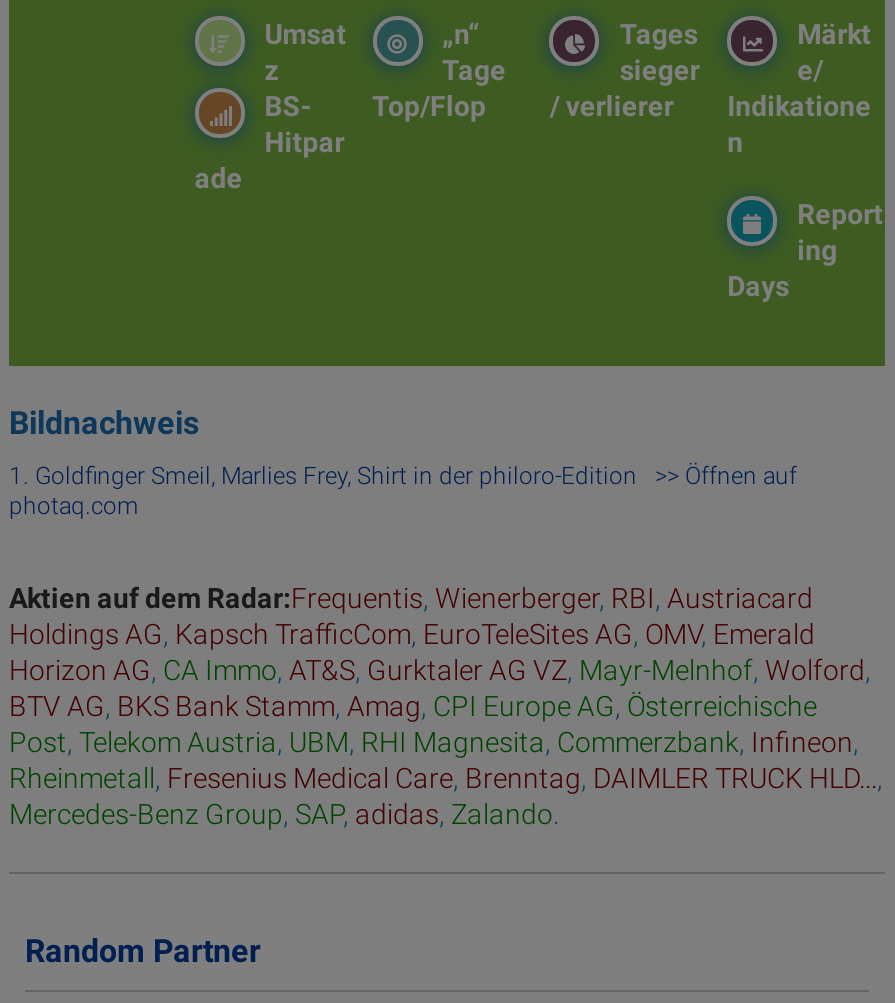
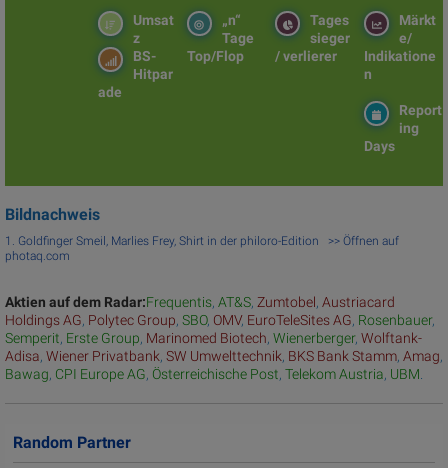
[9,582,883,830] Aktien auf dem Radar:Frequentis, Wienerberger, RBI, Austriacard | Holdings AG, Kapsch TrafficCom, EuroTeleSites AG, OMV, Emerald | Horizon AG, CA Immo, AT&S, Gurktaler AG VZ, Mayr-Melnhof, Wolford, | BTV AG, BKS Bank Stamm, Amag, CPI Europe AG, Österreichische | Post, Telekom Austria, UBM, RHI Magnesita, Commerzbank, Infineon, | Rheinmetall, Fresenius Medical Care, Brenntag, DAIMLER TRUCK HLD..., | Mercedes-Benz Group, SAP, adidas, Zalando. -> [5,294,443,382] Aktien auf dem Radar:Frequentis, AT&S, Zumtobel, Austriacard | Holdings AG, Polytec Group, SBO, OMV, EuroTeleSites AG, Rosenbauer, | Semperit, Erste Group, Marinomed Biotech, Wienerberger, Wolftank- | Adisa, Wiener Privatbank, SW Umwelttechnik, BKS Bank Stamm, Amag, | Bawag, CPI Europe AG, Österreichische Post, Telekom Austria, UBM.

